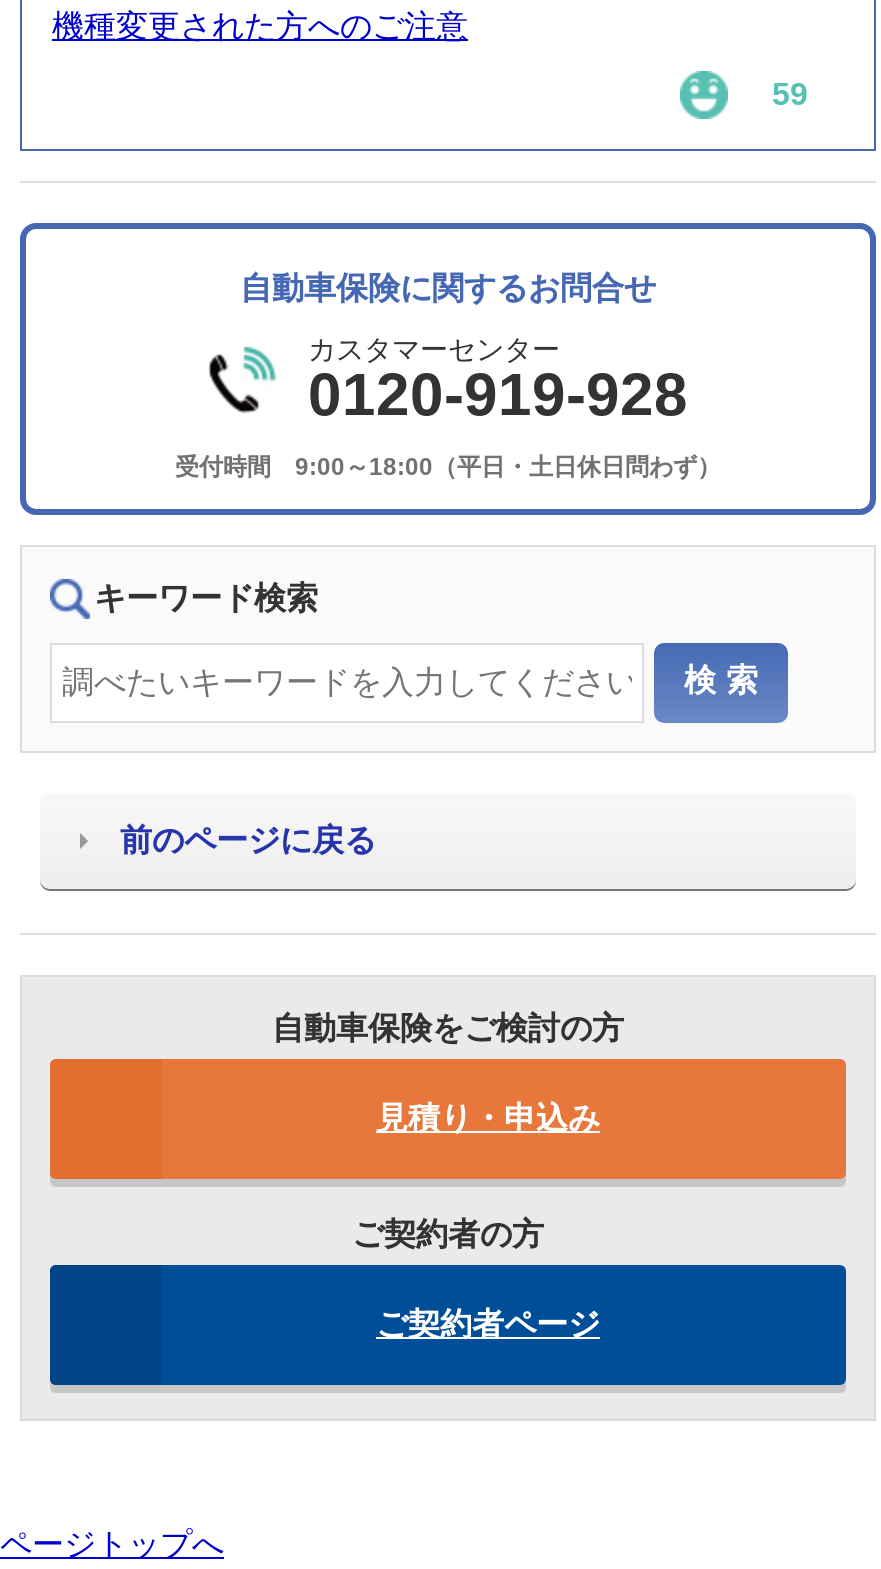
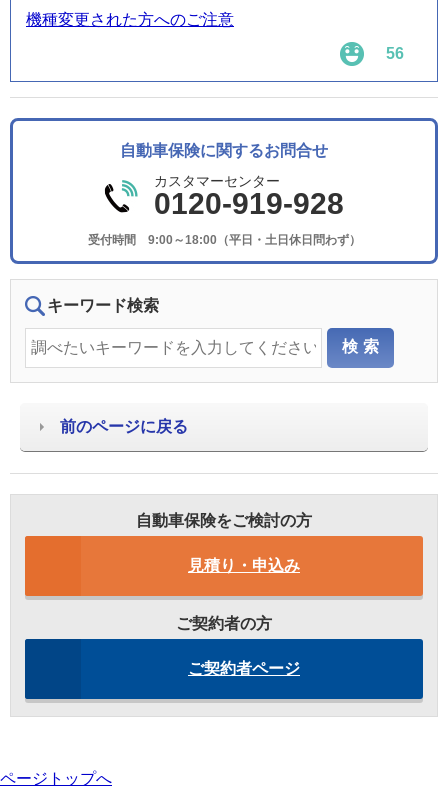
[772,76,808,110] 59 -> [386,45,404,62] 56

